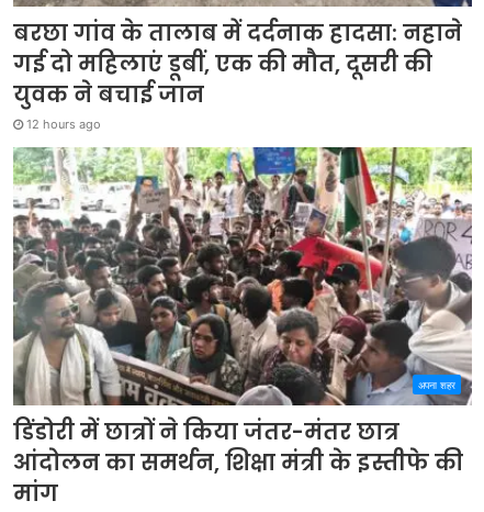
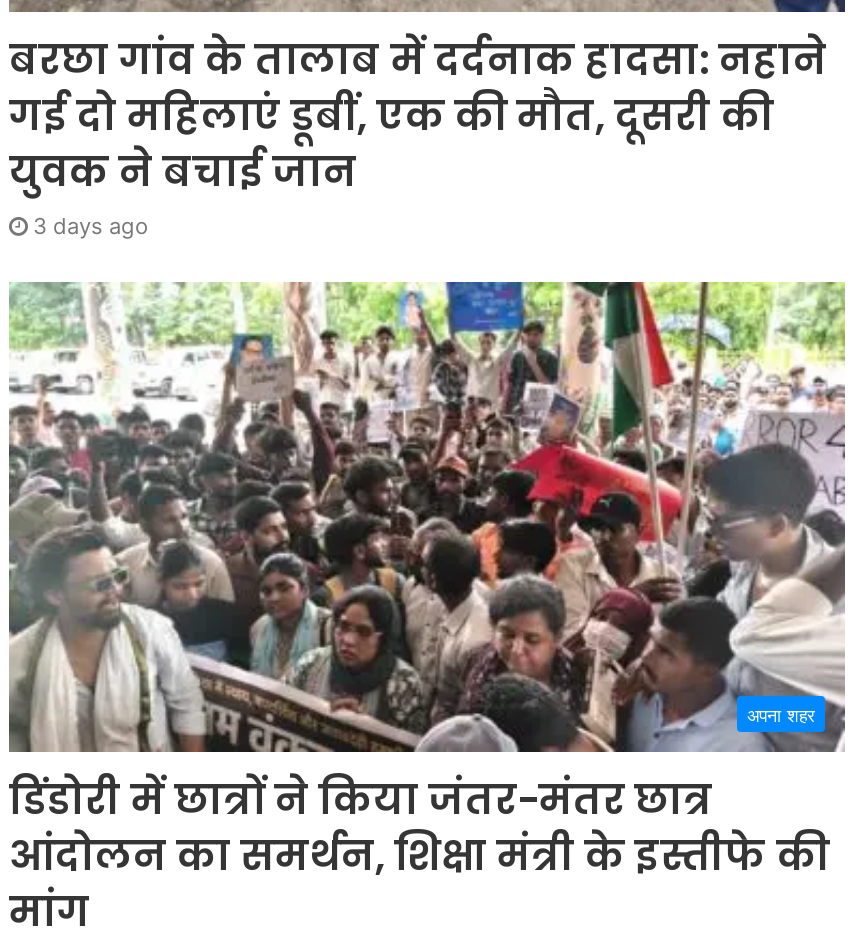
[26,116,101,131] 12 hours ago -> [33,211,149,239] 3 days ago

